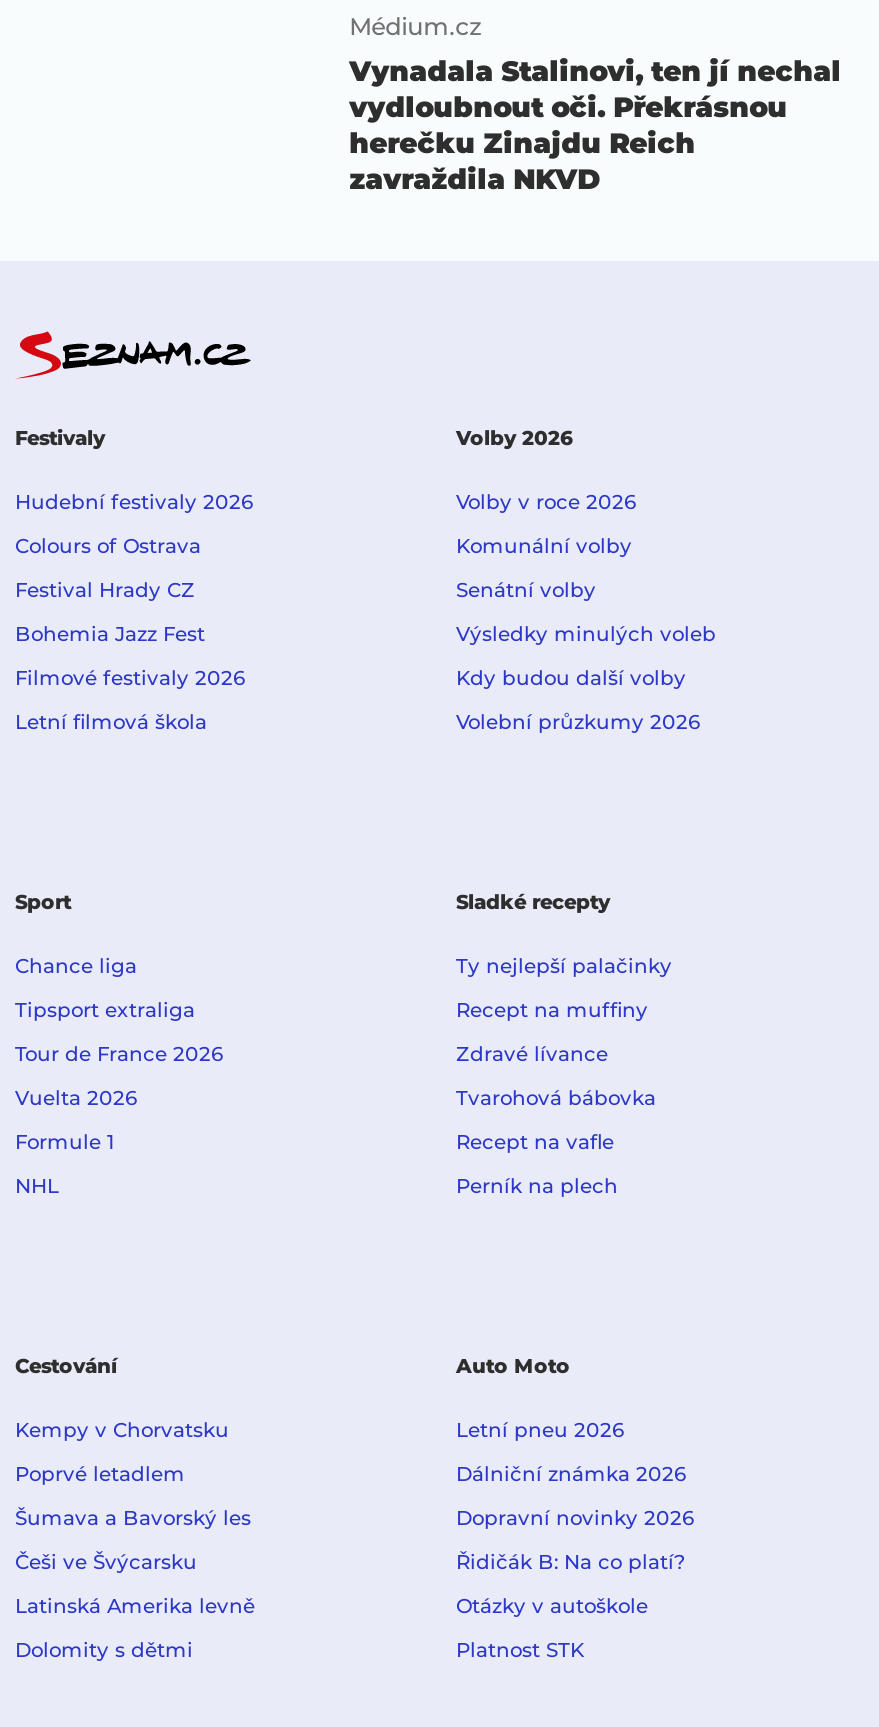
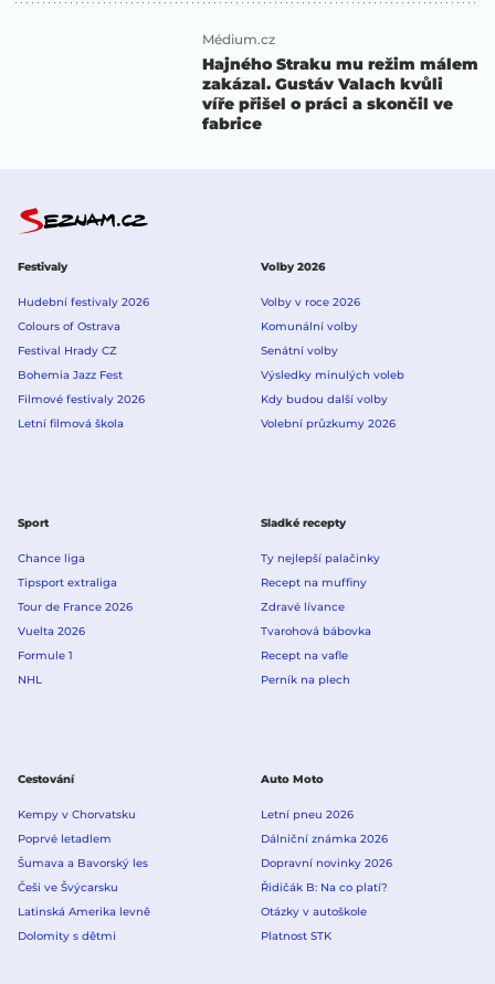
[349,52,841,196] Vynadala Stalinovi, ten jí nechal | vydloubnout oči. Překrásnou | herečku Zinajdu Reich | zavraždila NKVD -> [202,54,479,134] Hajného Straku mu režim málem | zakázal. Gustáv Valach kvůli | víře přišel o práci a skončil ve | fabrice

